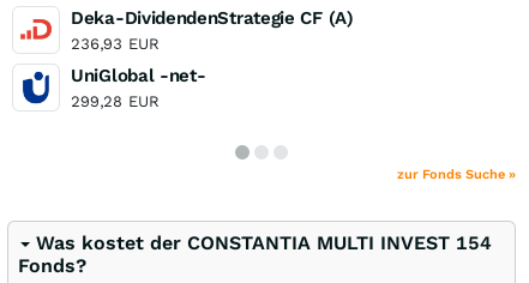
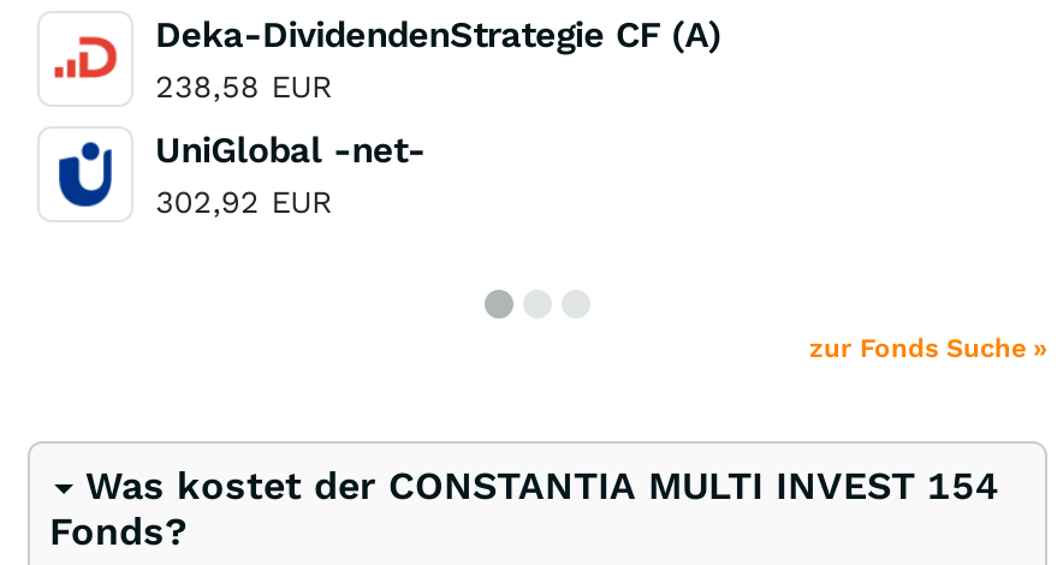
[71,35,159,53] 236,93 EUR -> [155,69,333,105] 238,58 EUR
[71,92,159,110] 299,28 EUR -> [155,184,333,220] 302,92 EUR

